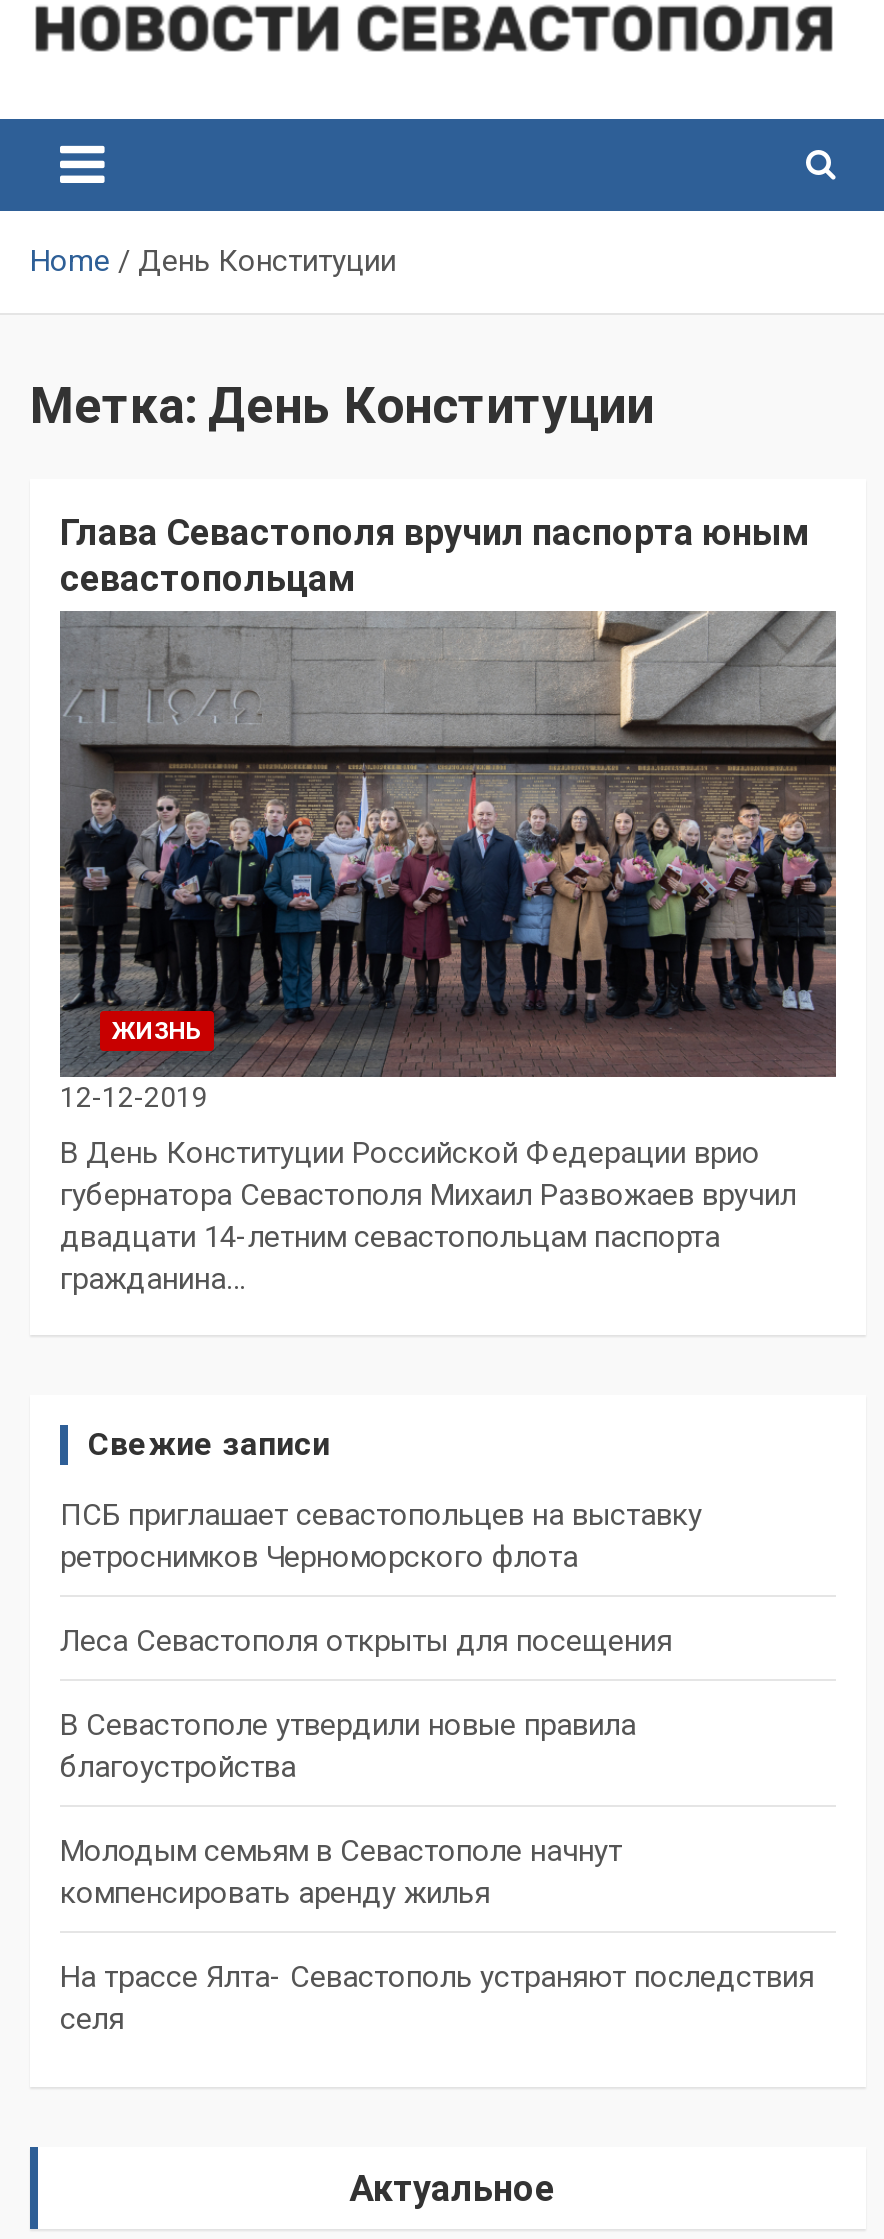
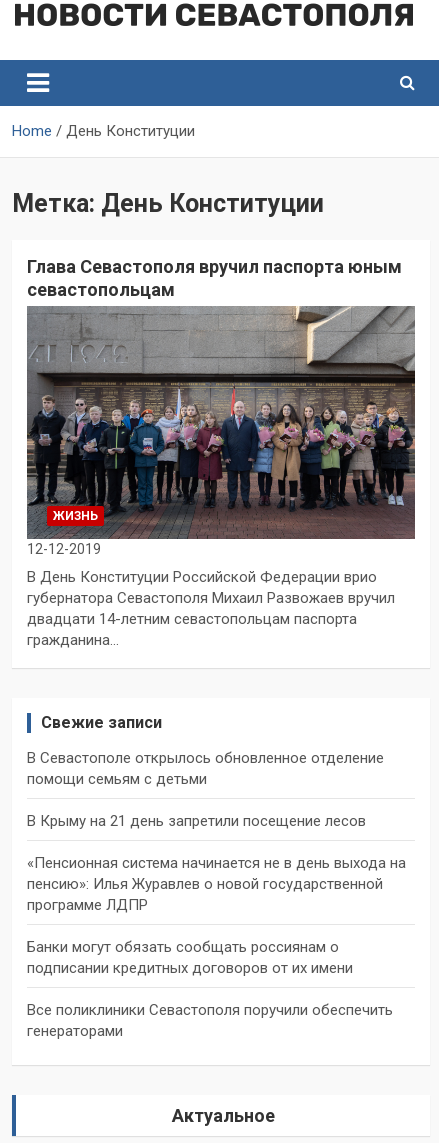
[60,1497,702,1575] ПСБ приглашает севастопольцев на выставку | ретроснимков Черноморского флота -> [27,749,384,788] В Севастополе открылось обновленное отделение | помощи семьям с детьми
[60,1623,672,1659] Леса Севастополя открыты для посещения -> [27,812,366,830] В Крыму на 21 день запретили посещение лесов
[60,1707,636,1785] В Севастополе утвердили новые правила | благоустройства -> [27,854,406,914] «Пенсионная система начинается не в день выхода на | пенсию»: Илья Журавлев о новой государственной | программе ЛДПР
[60,1833,622,1911] Молодым семьям в Севастополе начнут | компенсировать аренду жилья -> [27,938,353,977] Банки могут обязать сообщать россиянам о | подписании кредитных договоров от их имени
[60,1959,814,2037] На трассе Ялта- Севастополь устраняют последствия | селя -> [27,1001,393,1040] Все поликлиники Севастополя поручили обеспечить | генераторами

